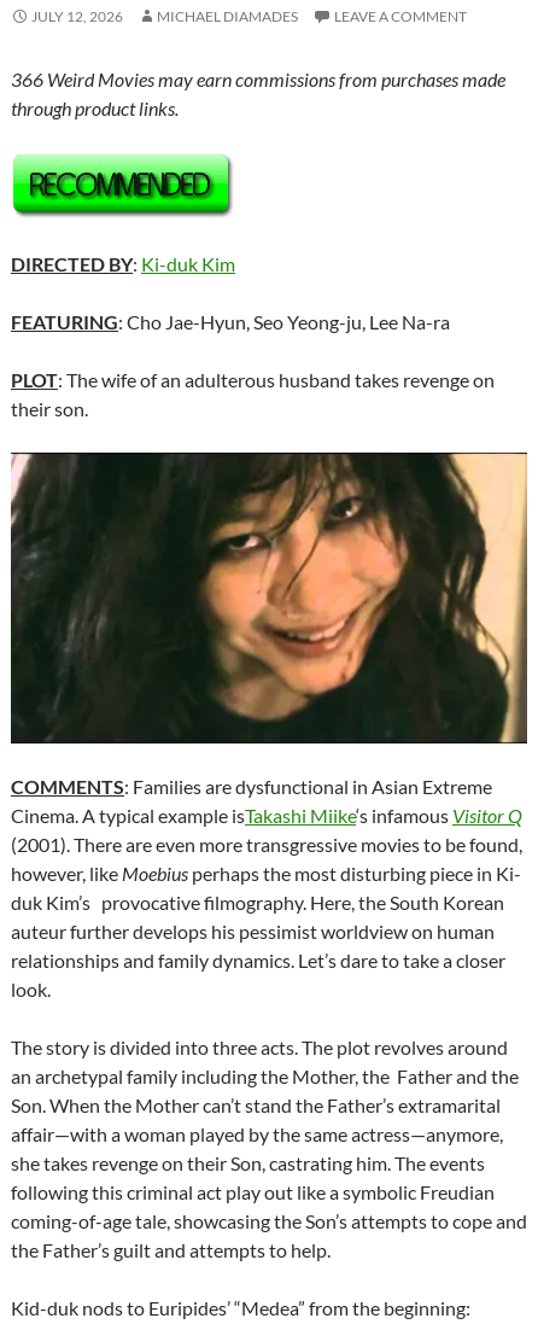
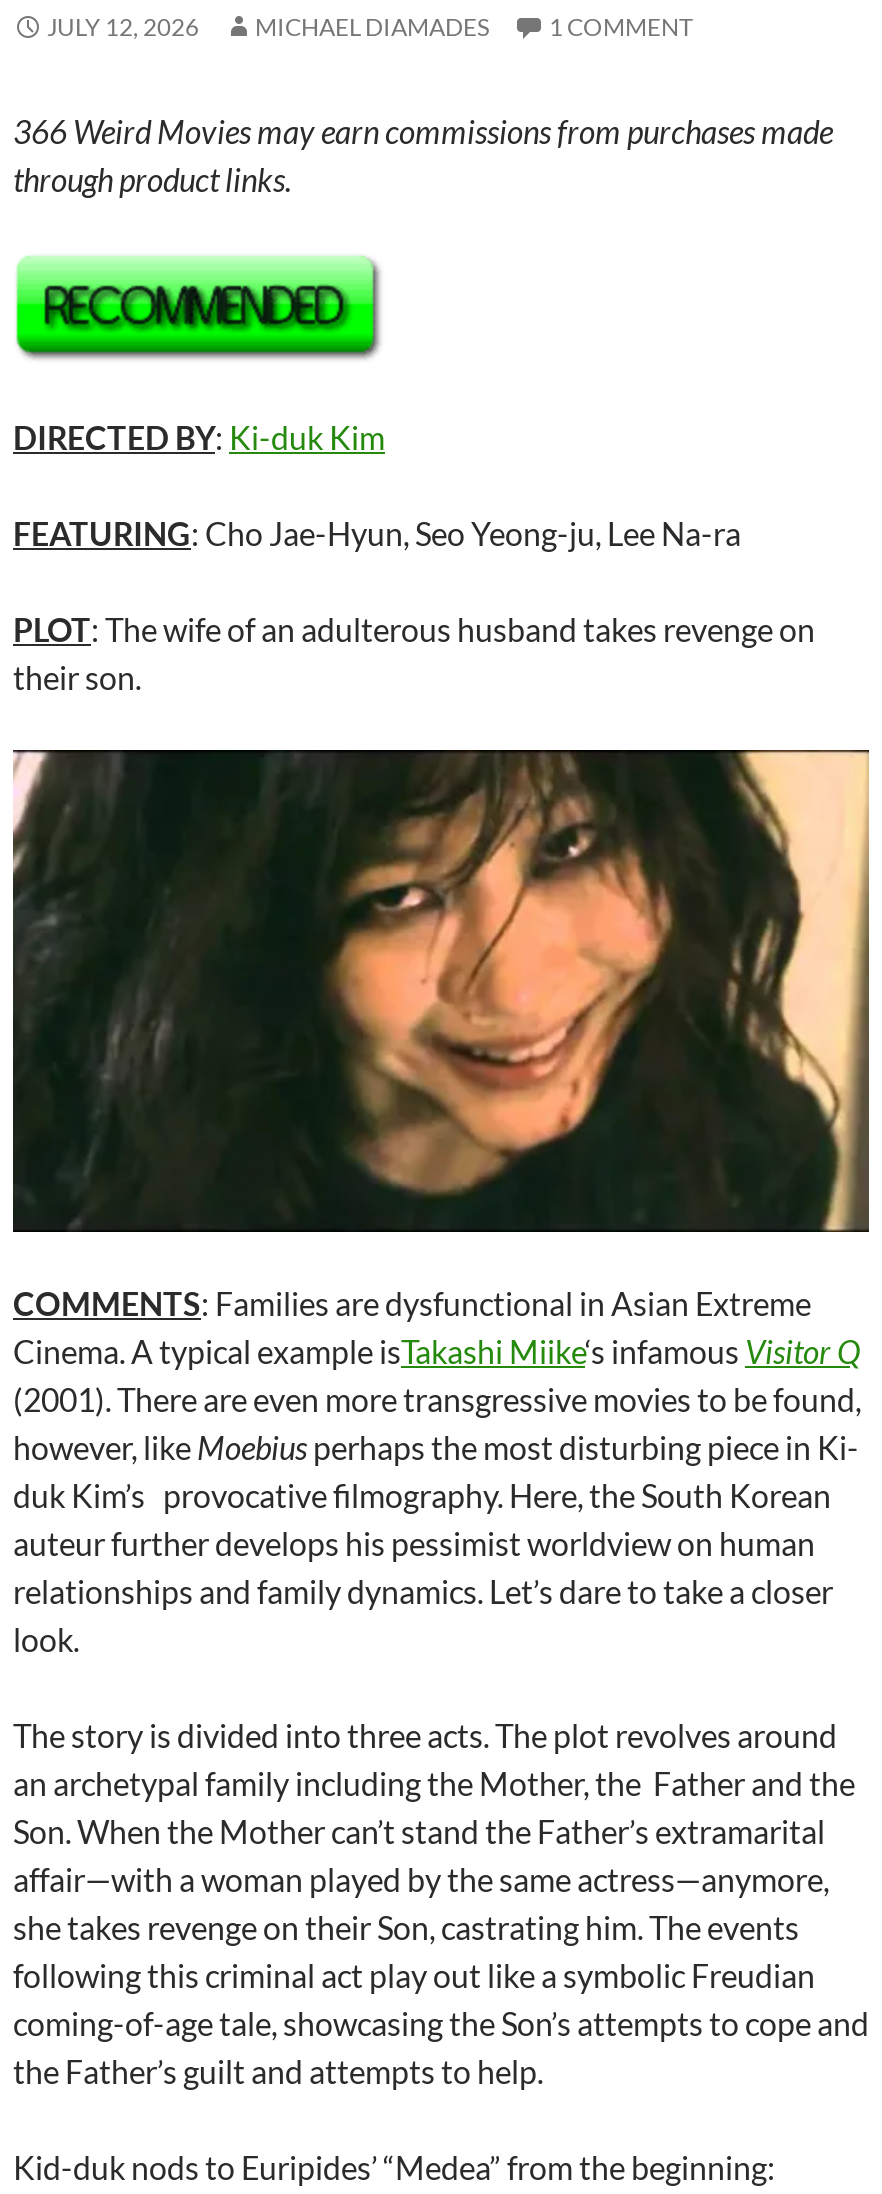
[334,7,467,26] LEAVE A COMMENT -> [549,12,693,42] 1 COMMENT

